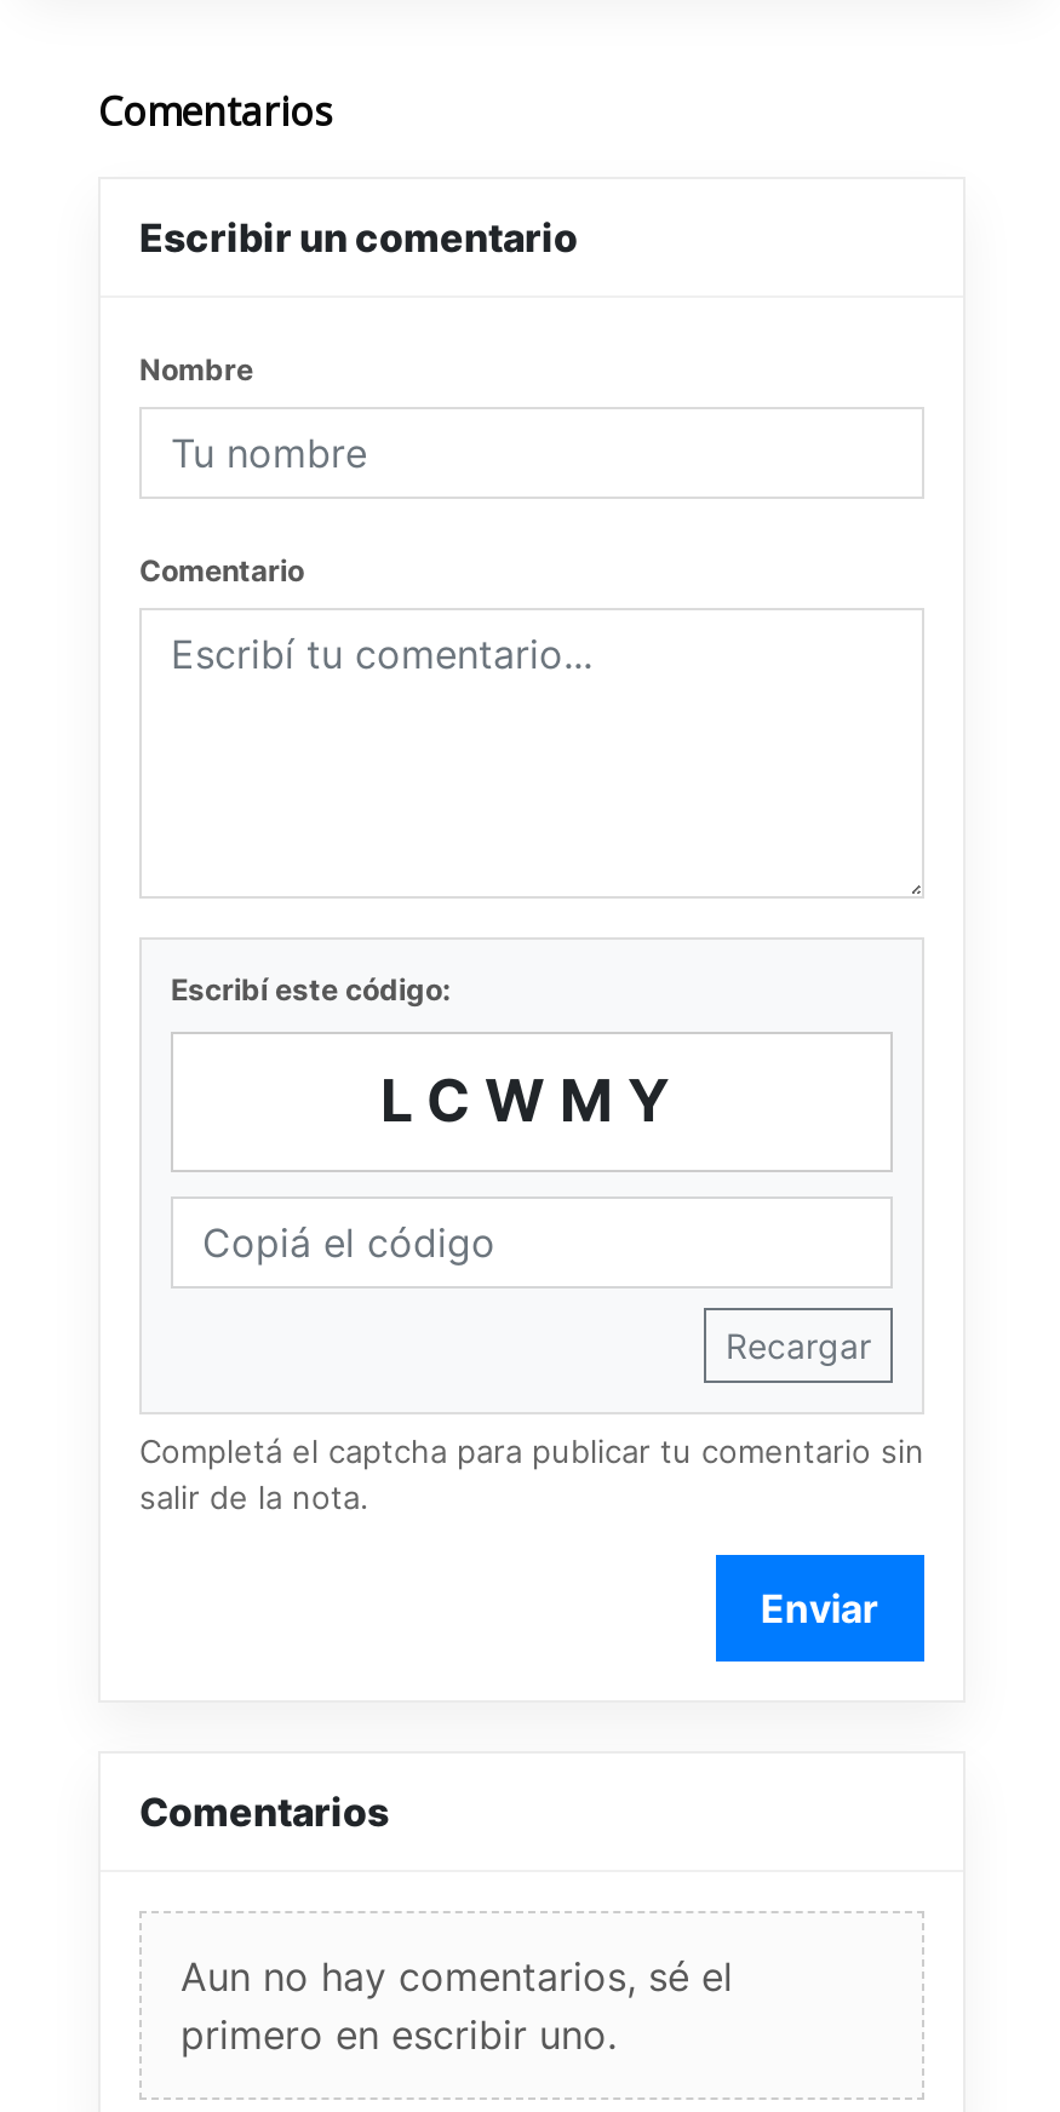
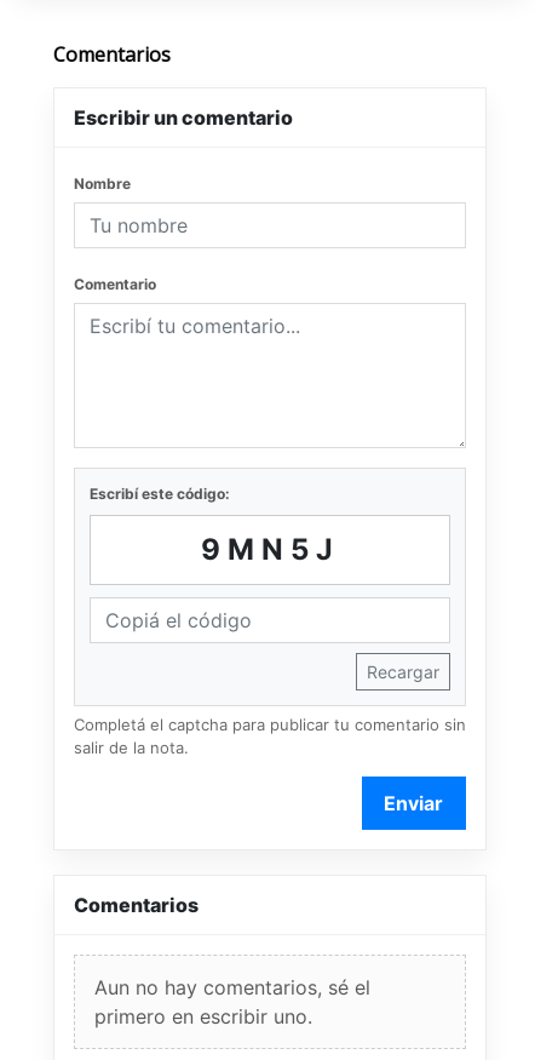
[380,1066,683,1136] LCWMY -> [200,532,340,567] 9MN5J

